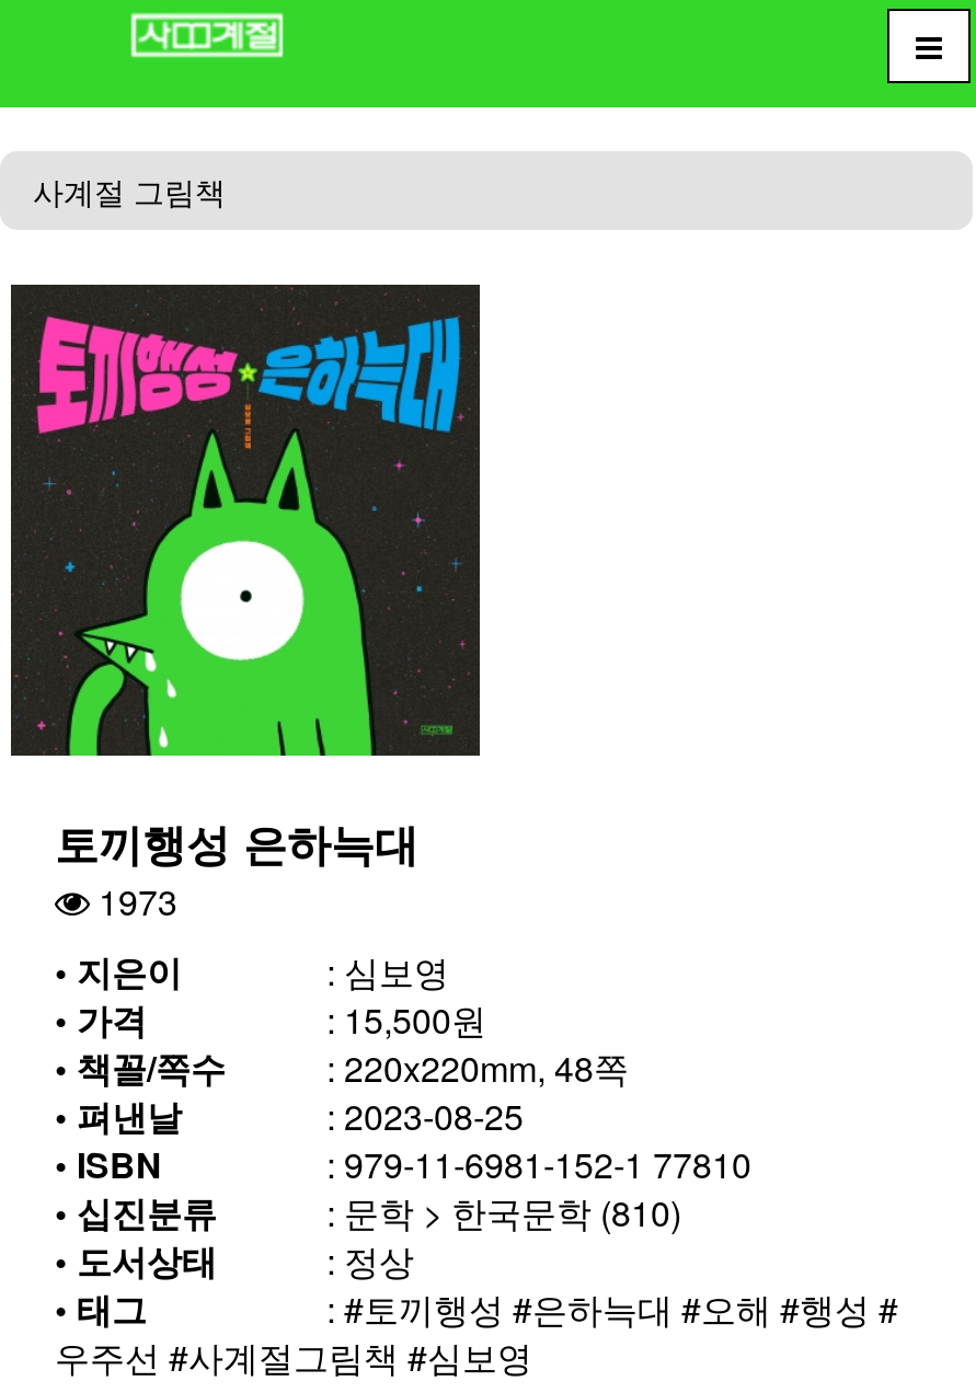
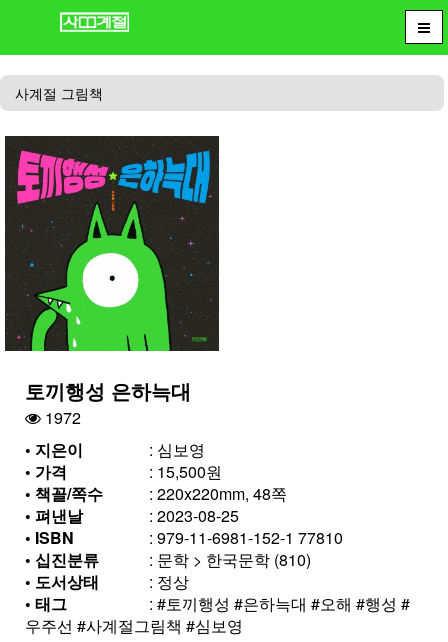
[90,876,177,926] 1973 -> [41,406,81,429] 1972

